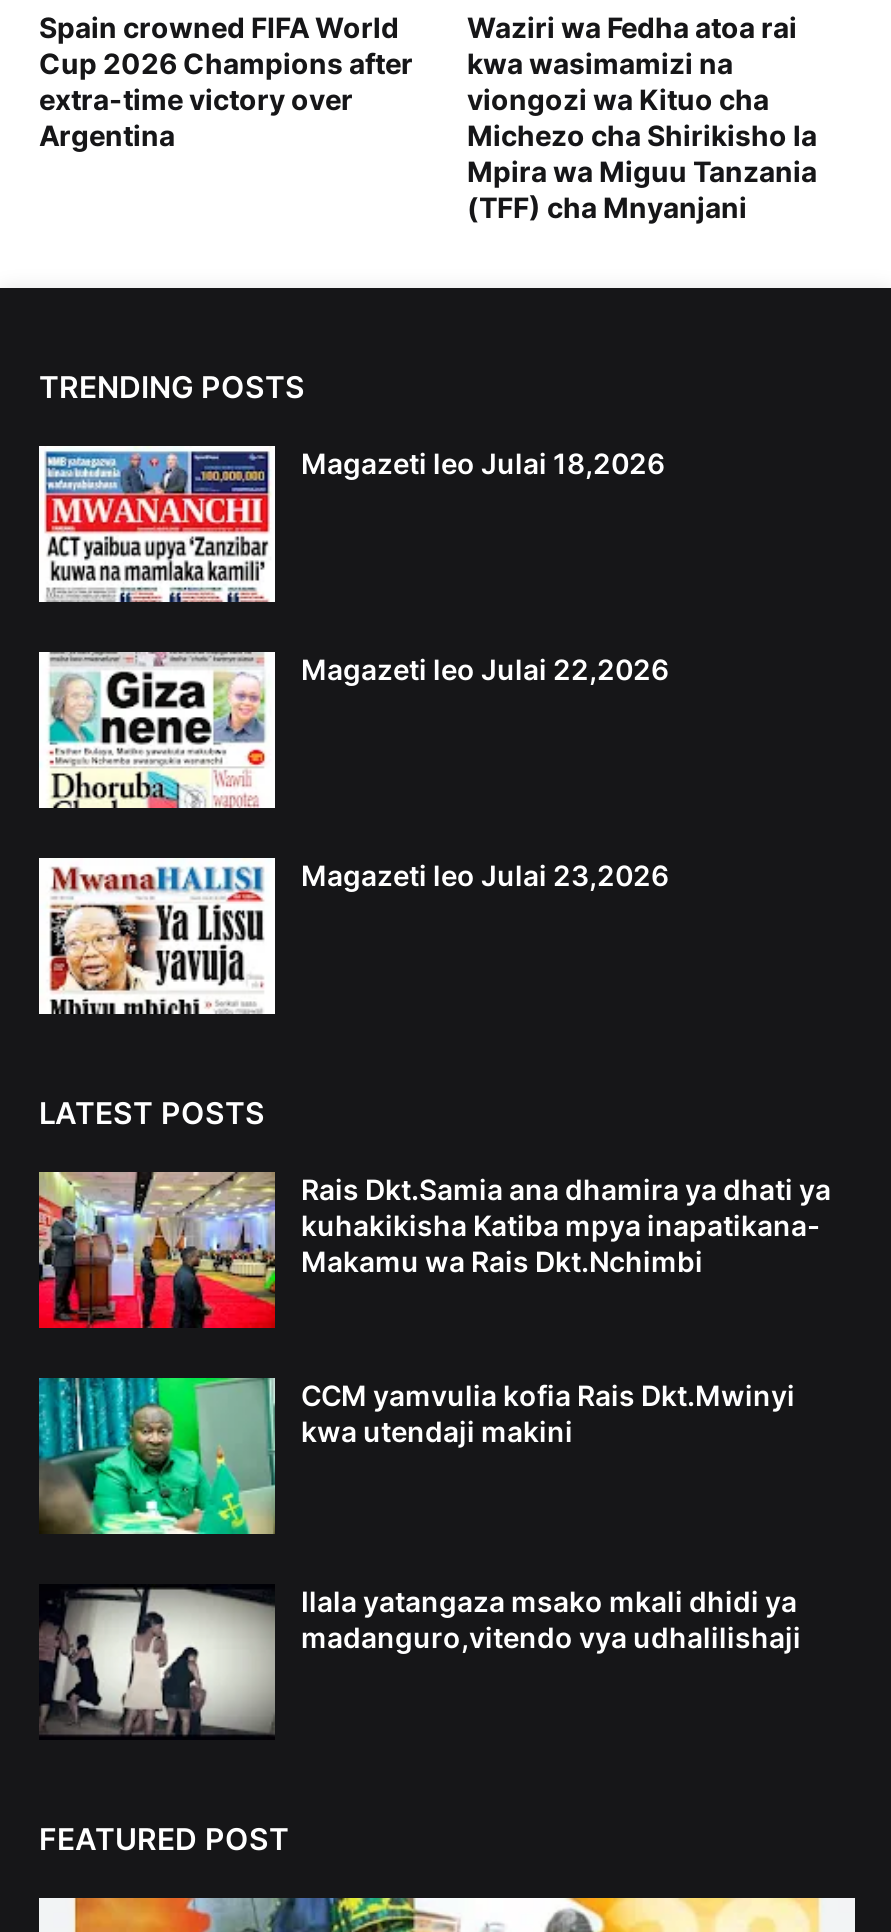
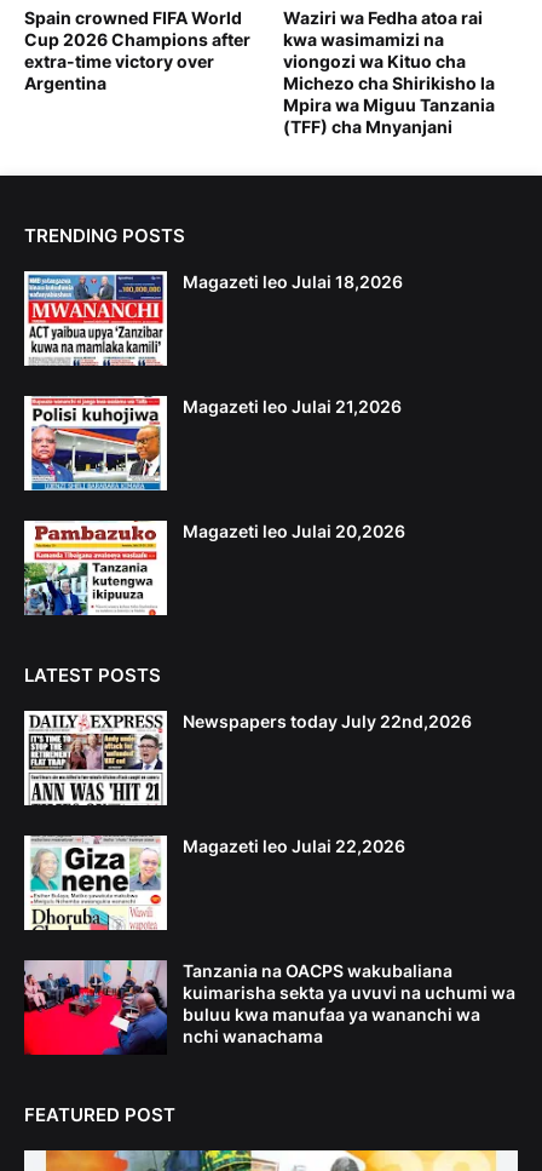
none -> [183,396,402,417] Magazeti leo Julai 21,2026
[47,652,267,810] [image] -> [30,397,162,492] [image]
moved [301,652,669,686] -> [183,836,405,856]: Magazeti leo Julai 22,2026
[37,856,669,1016] [image] | Magazeti leo Julai 23,2026 -> [23,520,405,616] [image] | Magazeti leo Julai 20,2026
[37,1170,831,1330] [image] | Rais Dkt.Samia ana dhamira ya dhati ya | kuhakikisha Katiba mpya inapatikana- | Makamu wa Rais Dkt.Nchimbi -> [23,710,472,807] [image] | Newspapers today July 22nd,2026
[37,1376,801,1654] [image] | Ilala yatangaza msako mkali dhidi ya | madanguro,vitendo vya udhalilishaji -> [23,834,515,1046] [image] | Tanzania na OACPS wakubaliana | kuimarisha sekta ya uvuvi na uchumi wa | buluu kwa manufaa ya wananchi wa | nchi wanachama
[301,1378,795,1448] CCM yamvulia kofia Rais Dkt.Mwinyi | kwa utendaji makini -> none
[39,1584,273,1740] [image] -> [23,959,166,1056] [image]

